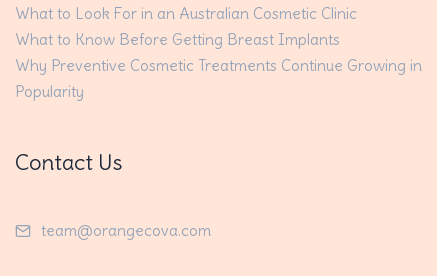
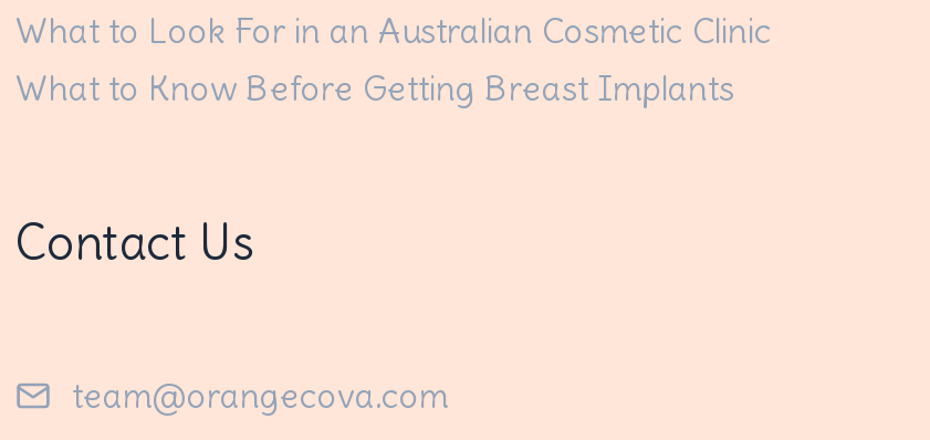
[15,56,422,101] Why Preventive Cosmetic Treatments Continue Growing in | Popularity -> none

